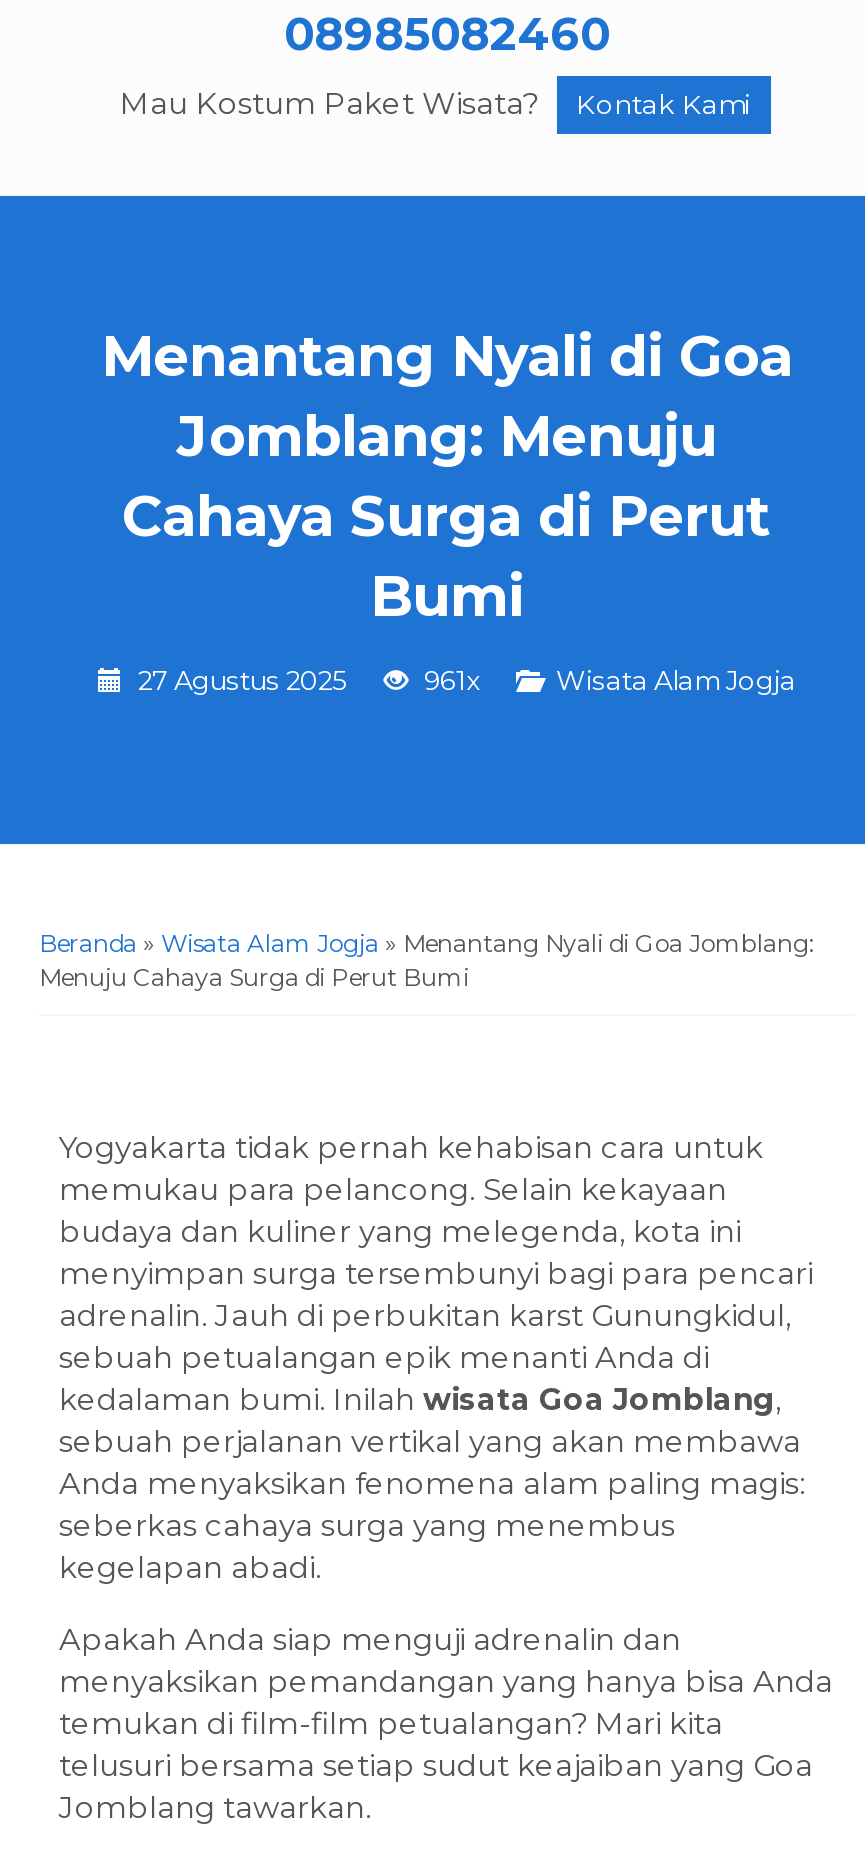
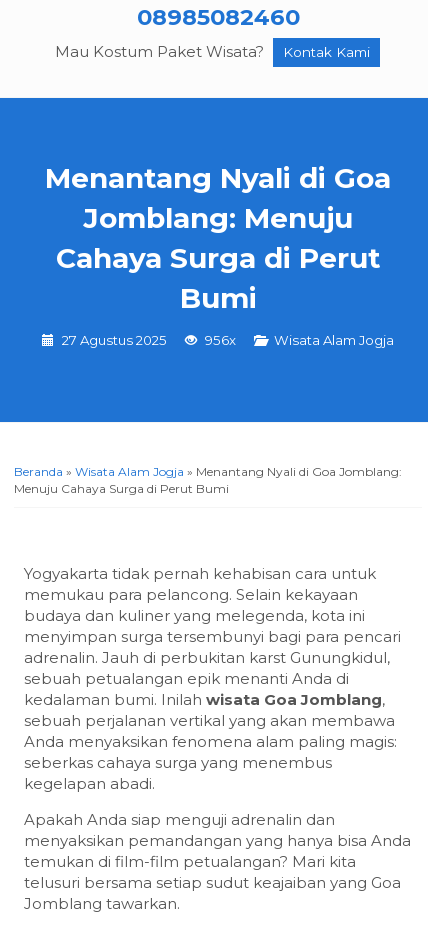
[132,664,486,696] 27 Agustus 2025 961x -> [59,332,239,348] 27 Agustus 2025 956x

